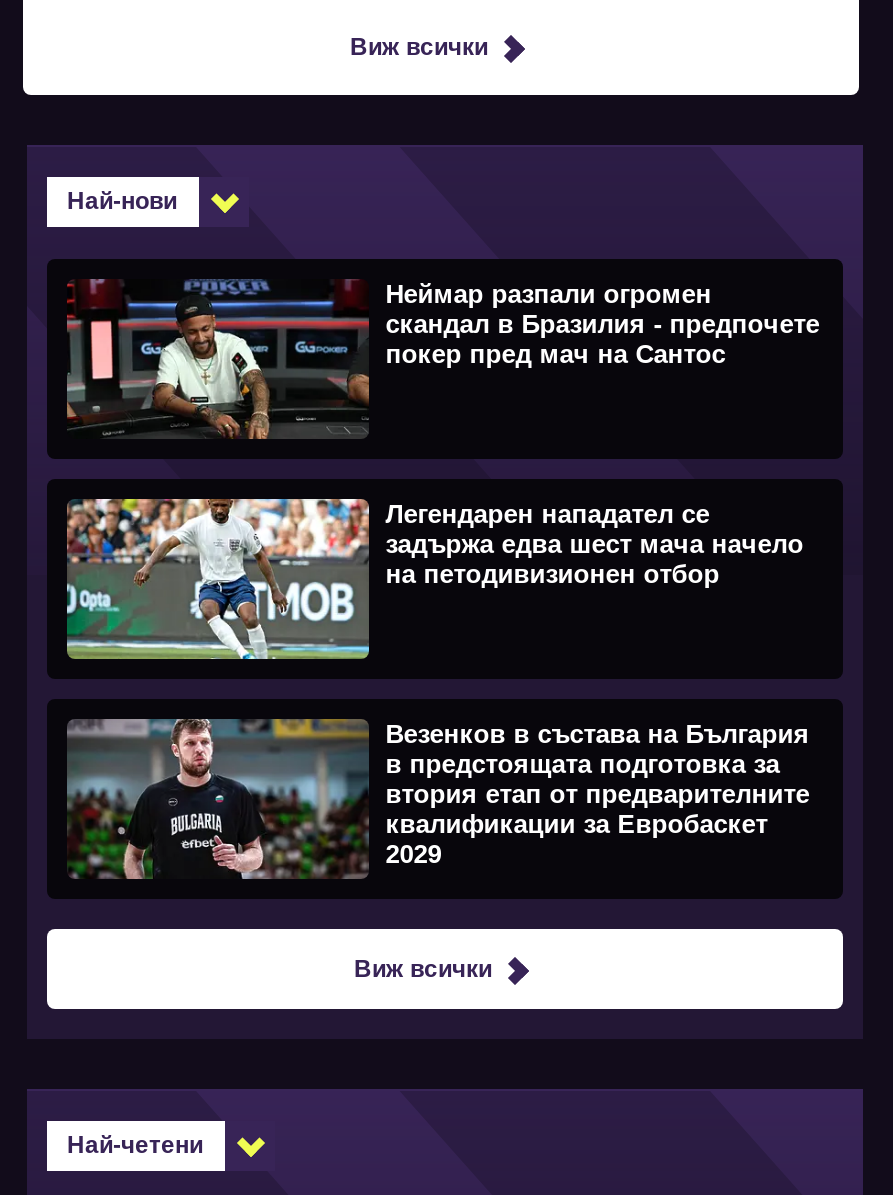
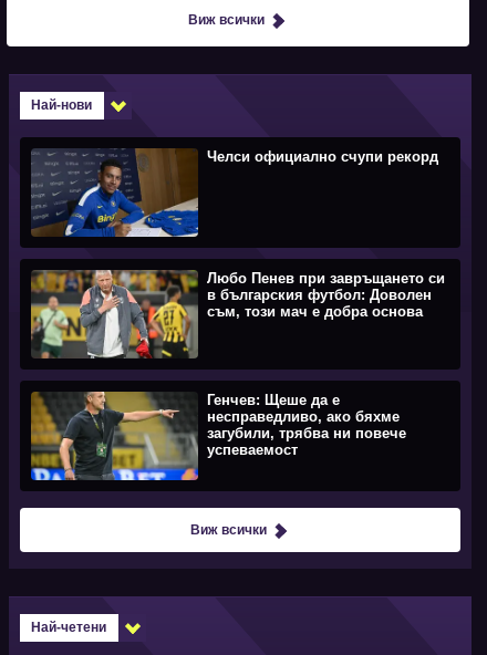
[65,279,819,441] [image] | Неймар разпали огромен | скандал в Бразилия - предпочете | покер пред мач на Сантос -> [31,148,439,238] [image] | Челси официално счупи рекорд
[65,497,803,661] [image] | Легендарен нападател се | задържа едва шест мача начело | на петодивизионен отбор -> [30,269,445,358] [image] | Любо Пенев при завръщането си | в българския футбол: Доволен | съм, този мач е добра основа
[65,717,809,881] [image] | Везенков в състава на България | в предстоящата подготовка за | втория етап от предварителните | квалификации за Евробаскет | 2029 -> [30,392,406,481] [image] | Генчев: Щеше да е | несправедливо, ако бяхме | загубили, трябва ни повече | успеваемост

